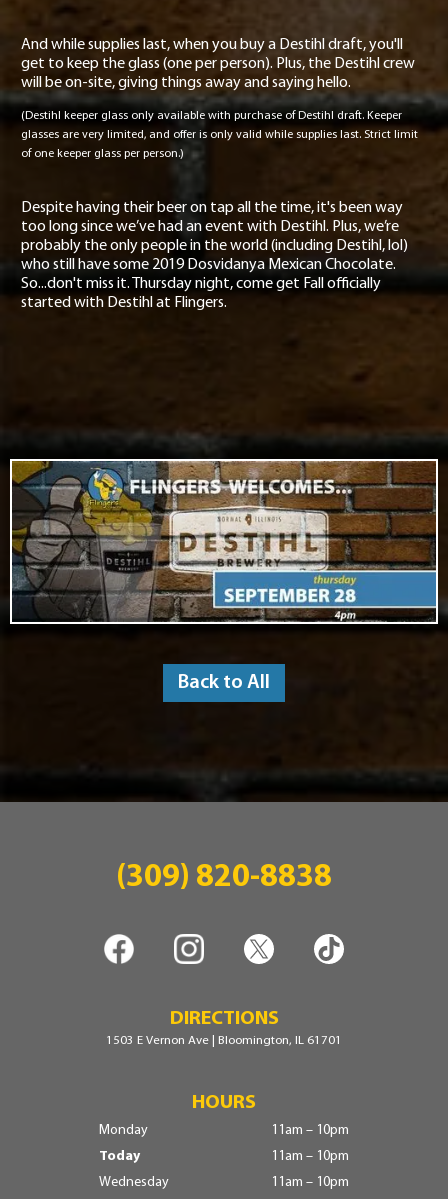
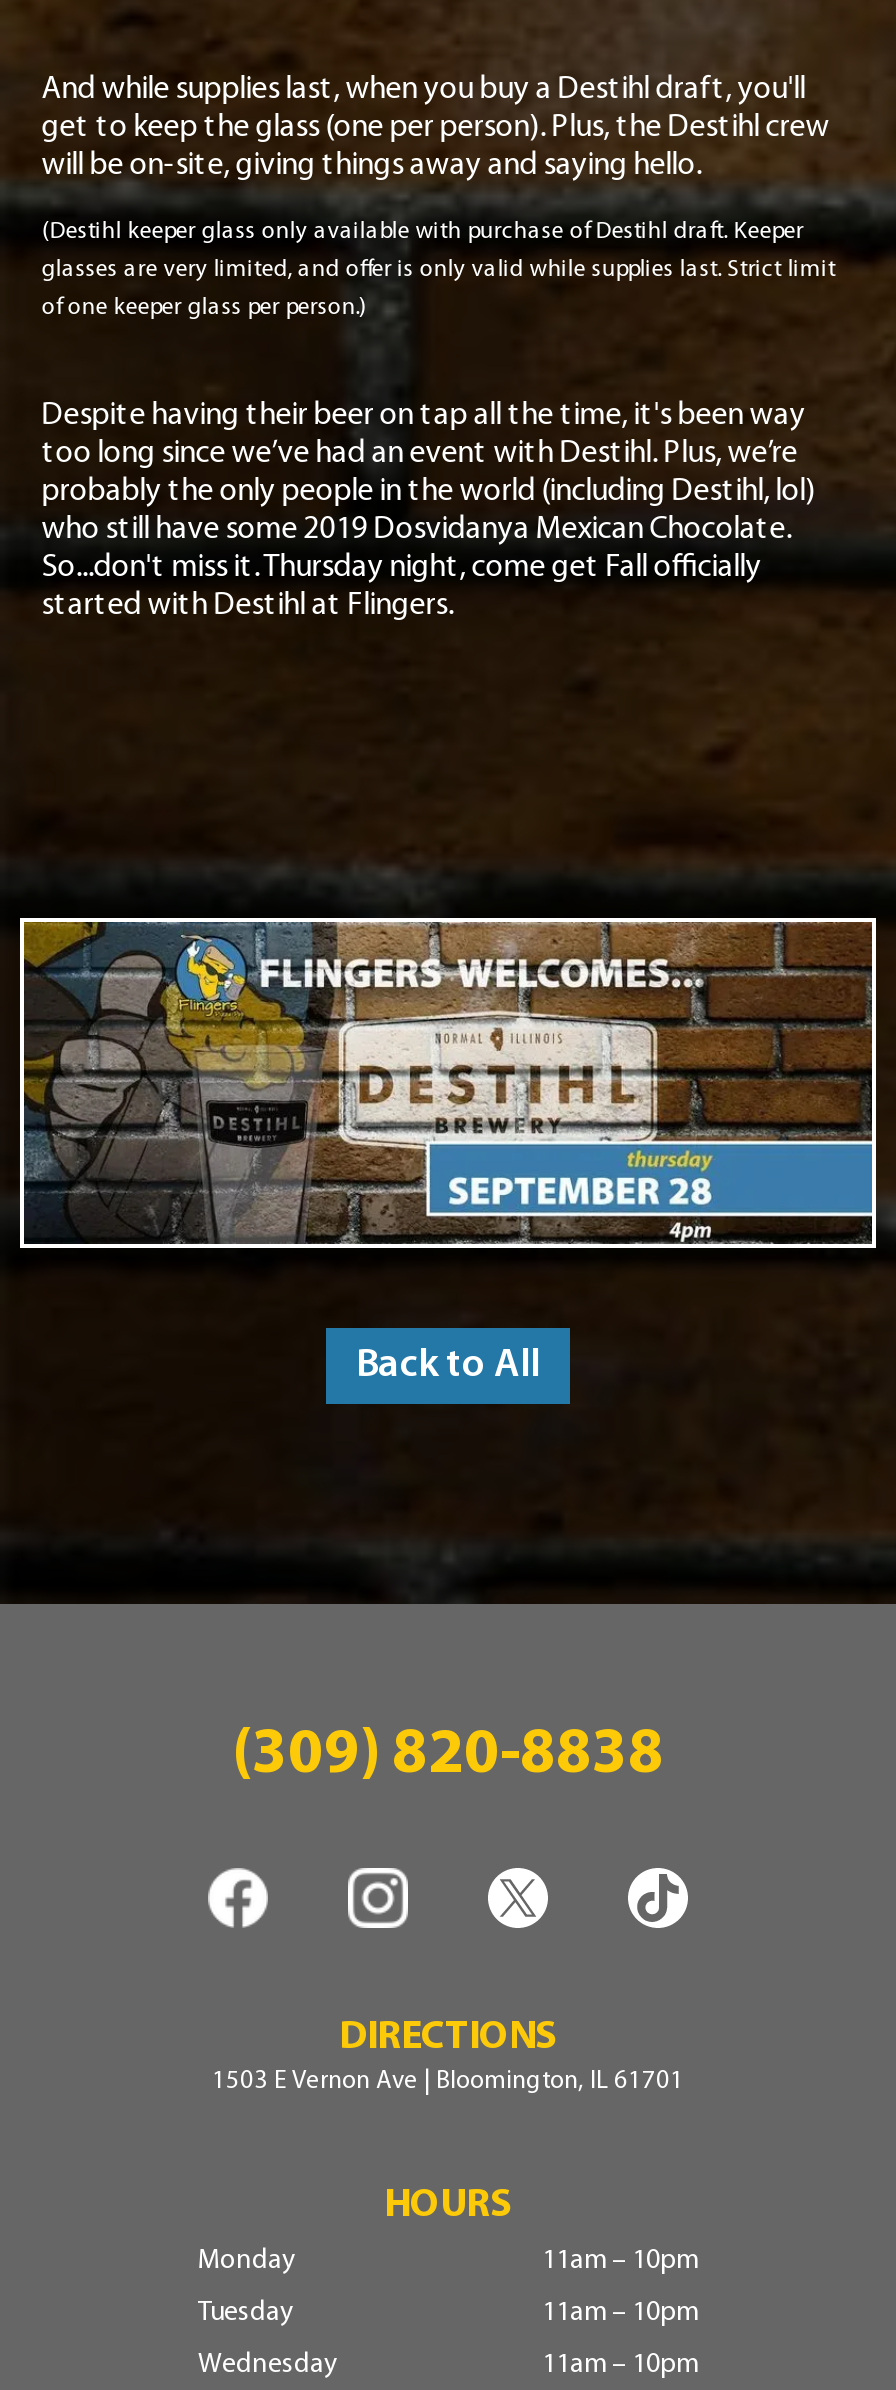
[99,1149,140,1164] Today -> [198,2298,294,2328] Tuesday

